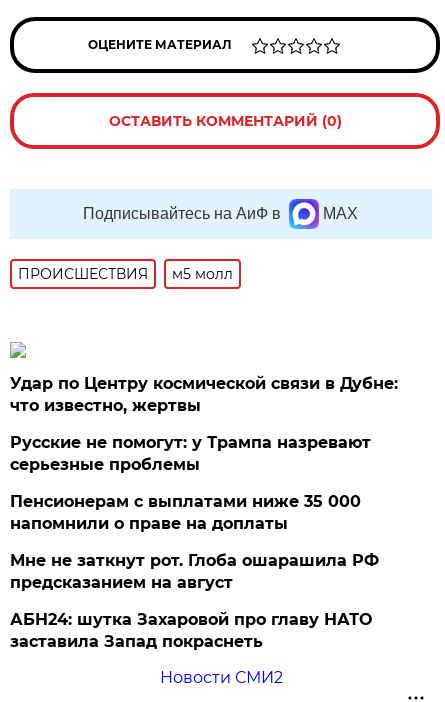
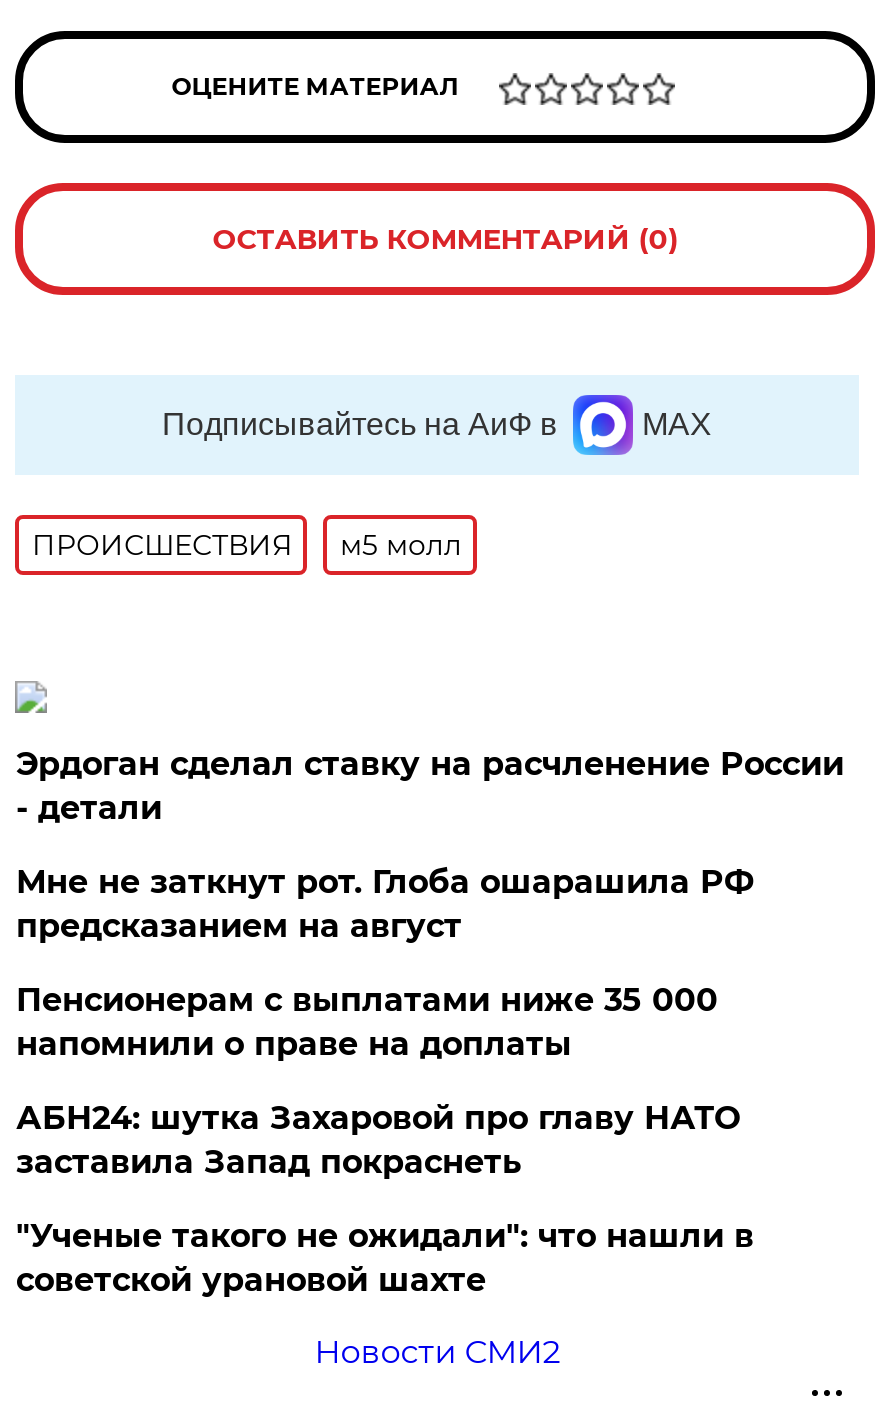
[10,374,398,415] Удар по Центру космической связи в Дубне: | что известно, жертвы -> [16,745,844,827] Эрдоган сделал ставку на расчленение России | - детали
[10,433,371,474] Русские не помогут: у Трампа назревают | серьезные проблемы -> none
moved [10,551,379,592] -> [16,863,754,945]: Мне не заткнут рот. Глоба ошарашила РФ | предсказанием на август
moved [10,610,372,651] -> [16,1099,740,1181]: АБН24: шутка Захаровой про главу НАТО | заставила Запад покраснеть
none -> [16,1217,754,1299] "Ученые такого не ожидали": что нашли в | советской урановой шахте

